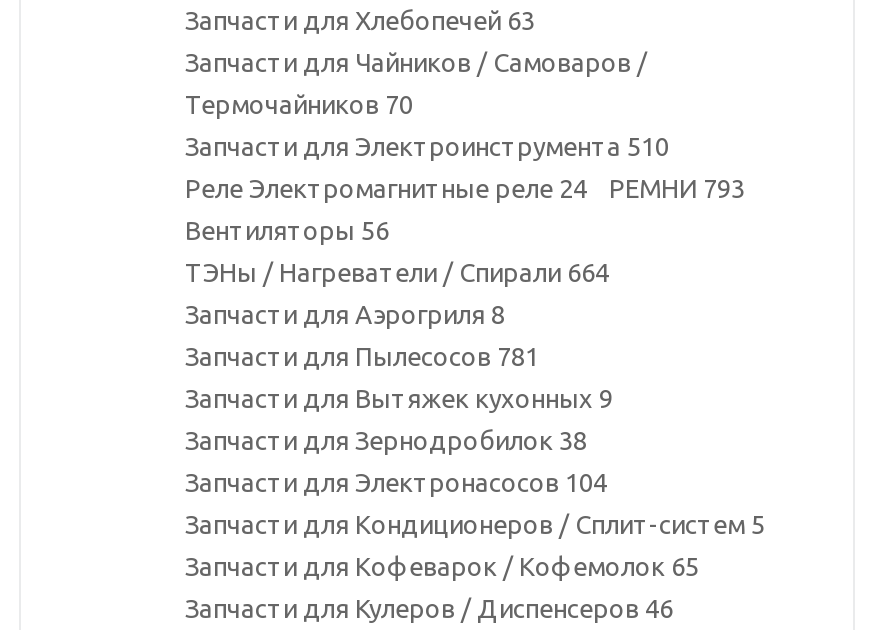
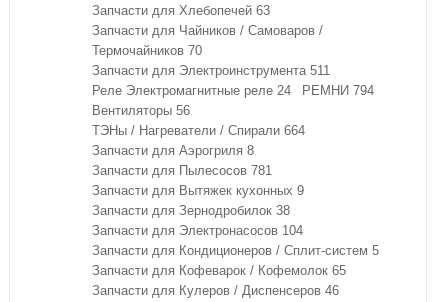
[185,132,669,160] Запчасти для Электроинструмента 510 -> [92,63,330,78] Запчасти для Электроинструмента 511
[185,174,745,202] Реле Электромагнитные реле 24 РЕМНИ 793 -> [92,83,374,98] Реле Электромагнитные реле 24 РЕМНИ 794

